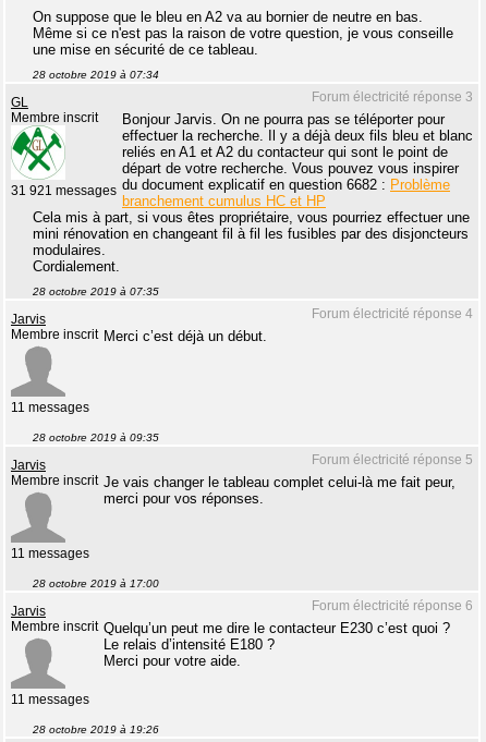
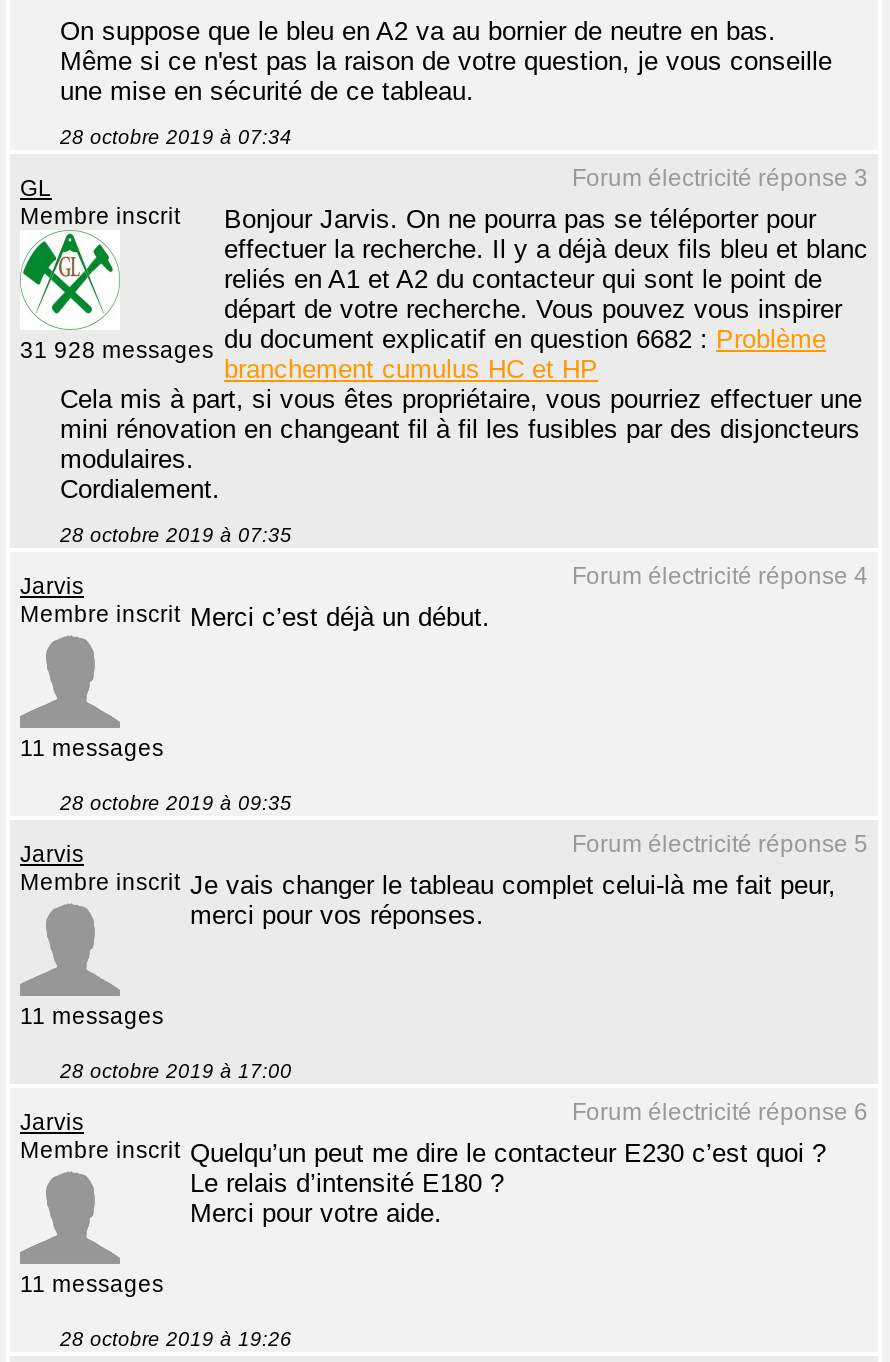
[11,184,117,197] 31 921 messages -> [20,338,214,362] 31 928 messages

